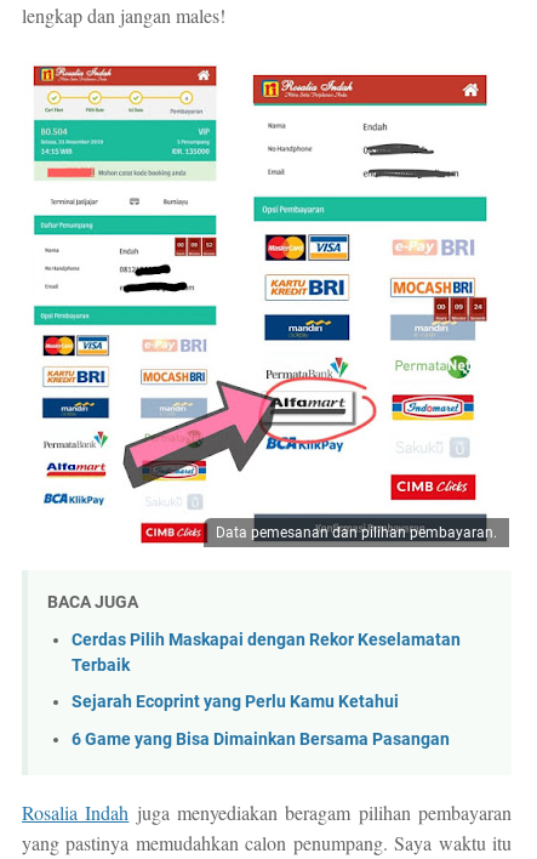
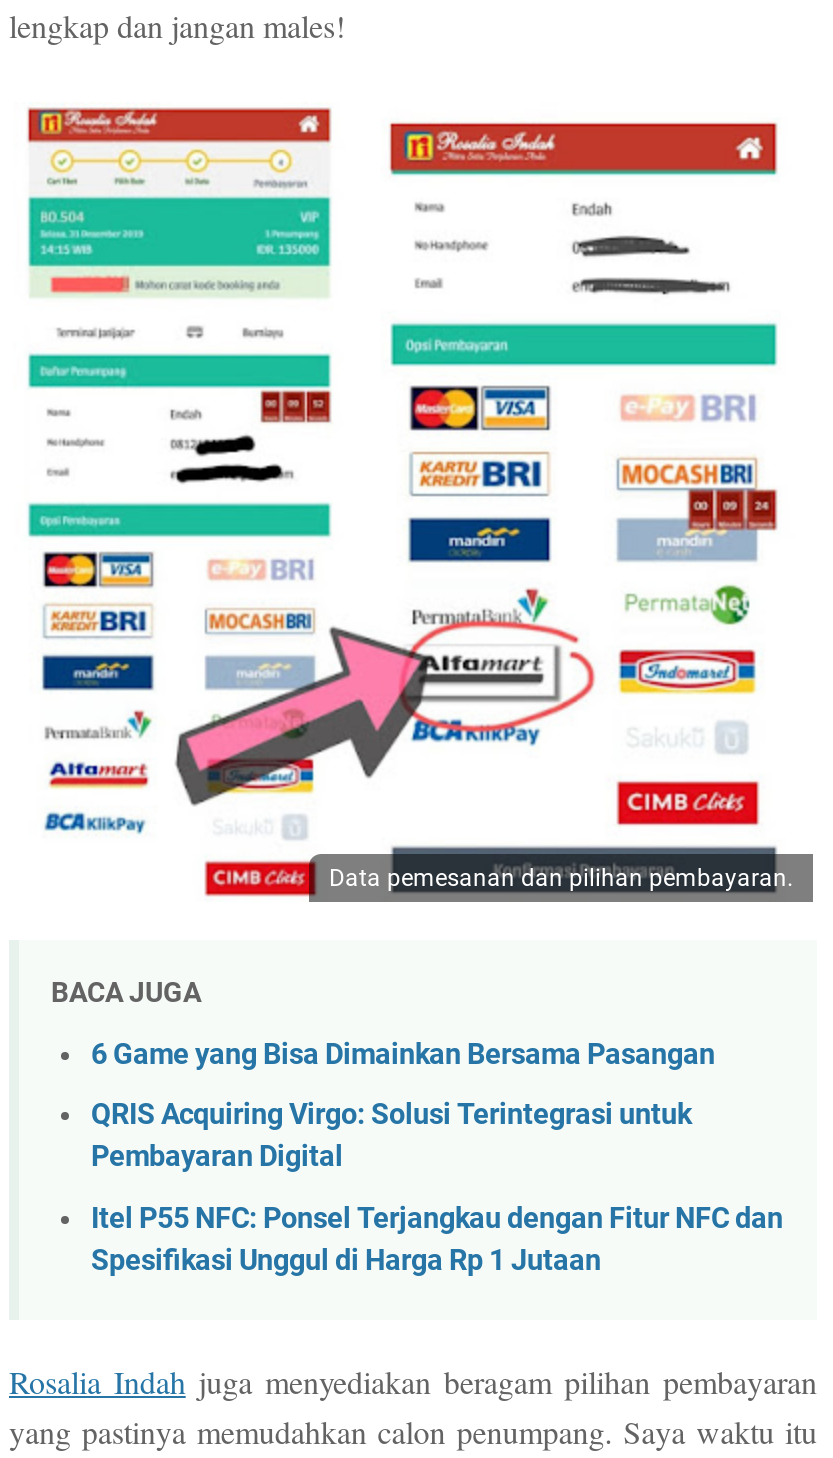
[72,629,461,713] Cerdas Pilih Maskapai dengan Rekor Keselamatan | Terbaik | Sejarah Ecoprint yang Perlu Kamu Ketahui -> none
moved [72,729,450,750] -> [91,1038,715,1072]: 6 Game yang Bisa Dimainkan Bersama Pasangan
none -> [91,1099,783,1278] QRIS Acquiring Virgo: Solusi Terintegrasi untuk | Pembayaran Digital | Itel P55 NFC: Ponsel Terjangkau dengan Fitur NFC dan | Spesifikasi Unggul di Harga Rp 1 Jutaan

